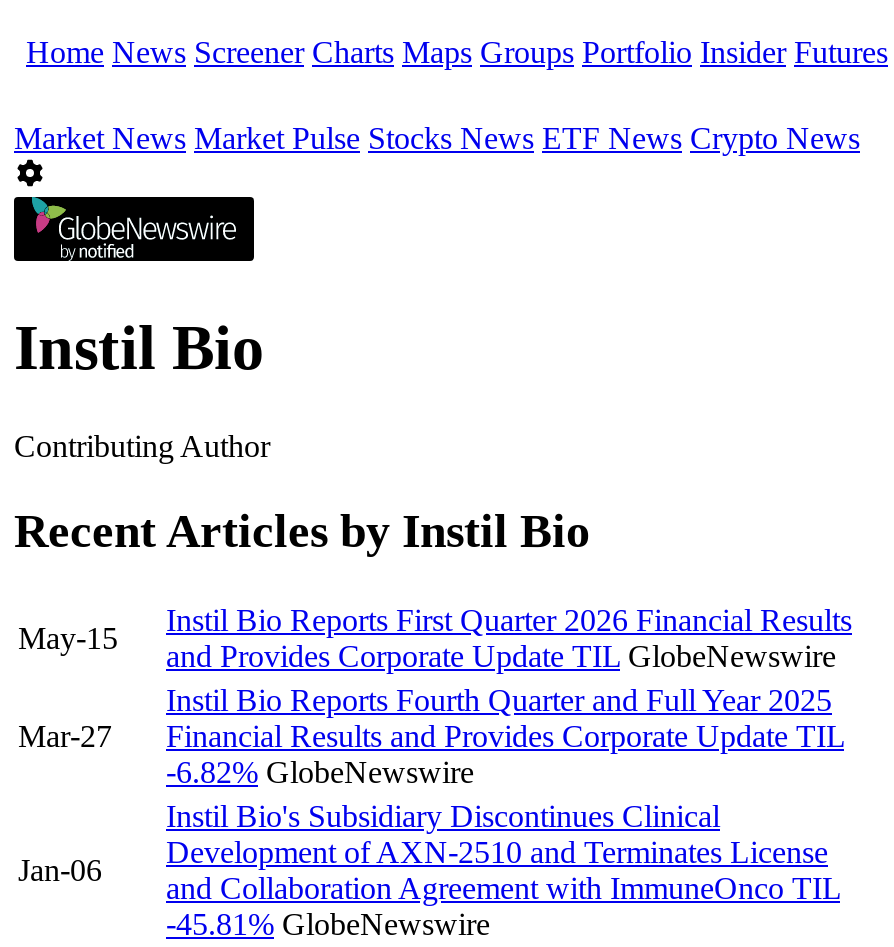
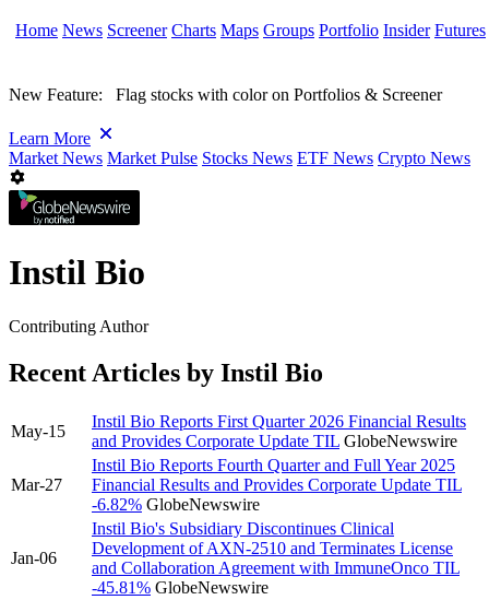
none -> [9,85,442,148] New Feature: Flag stocks with color on Portfolios & Screener | Learn More

